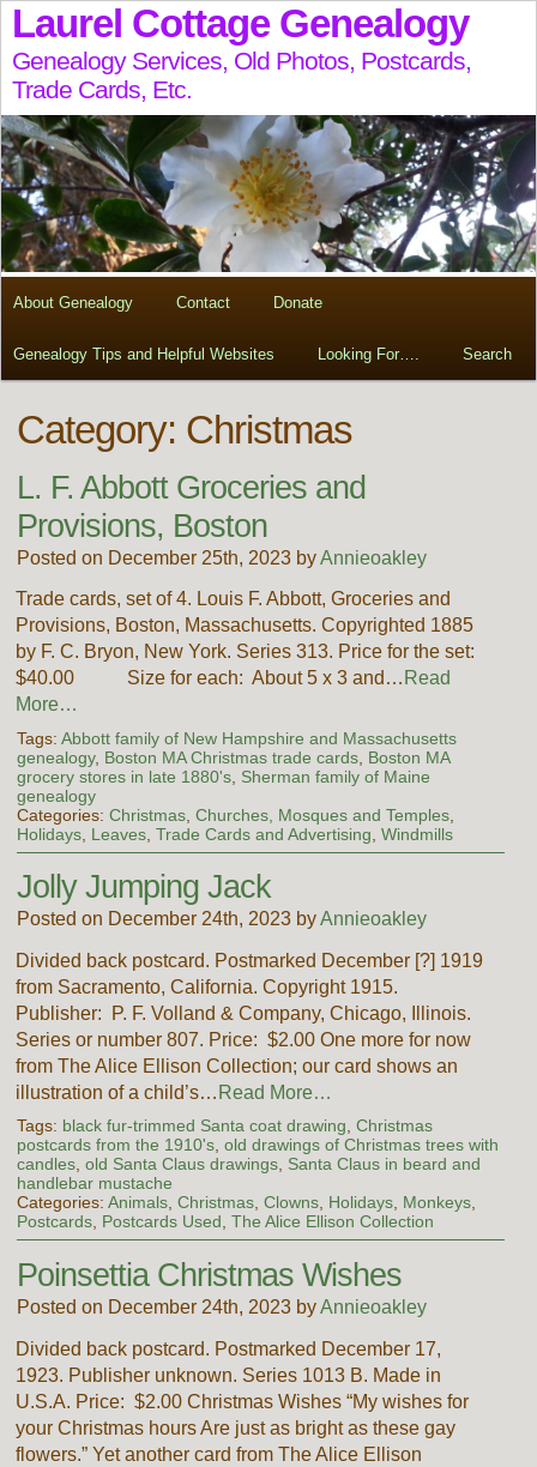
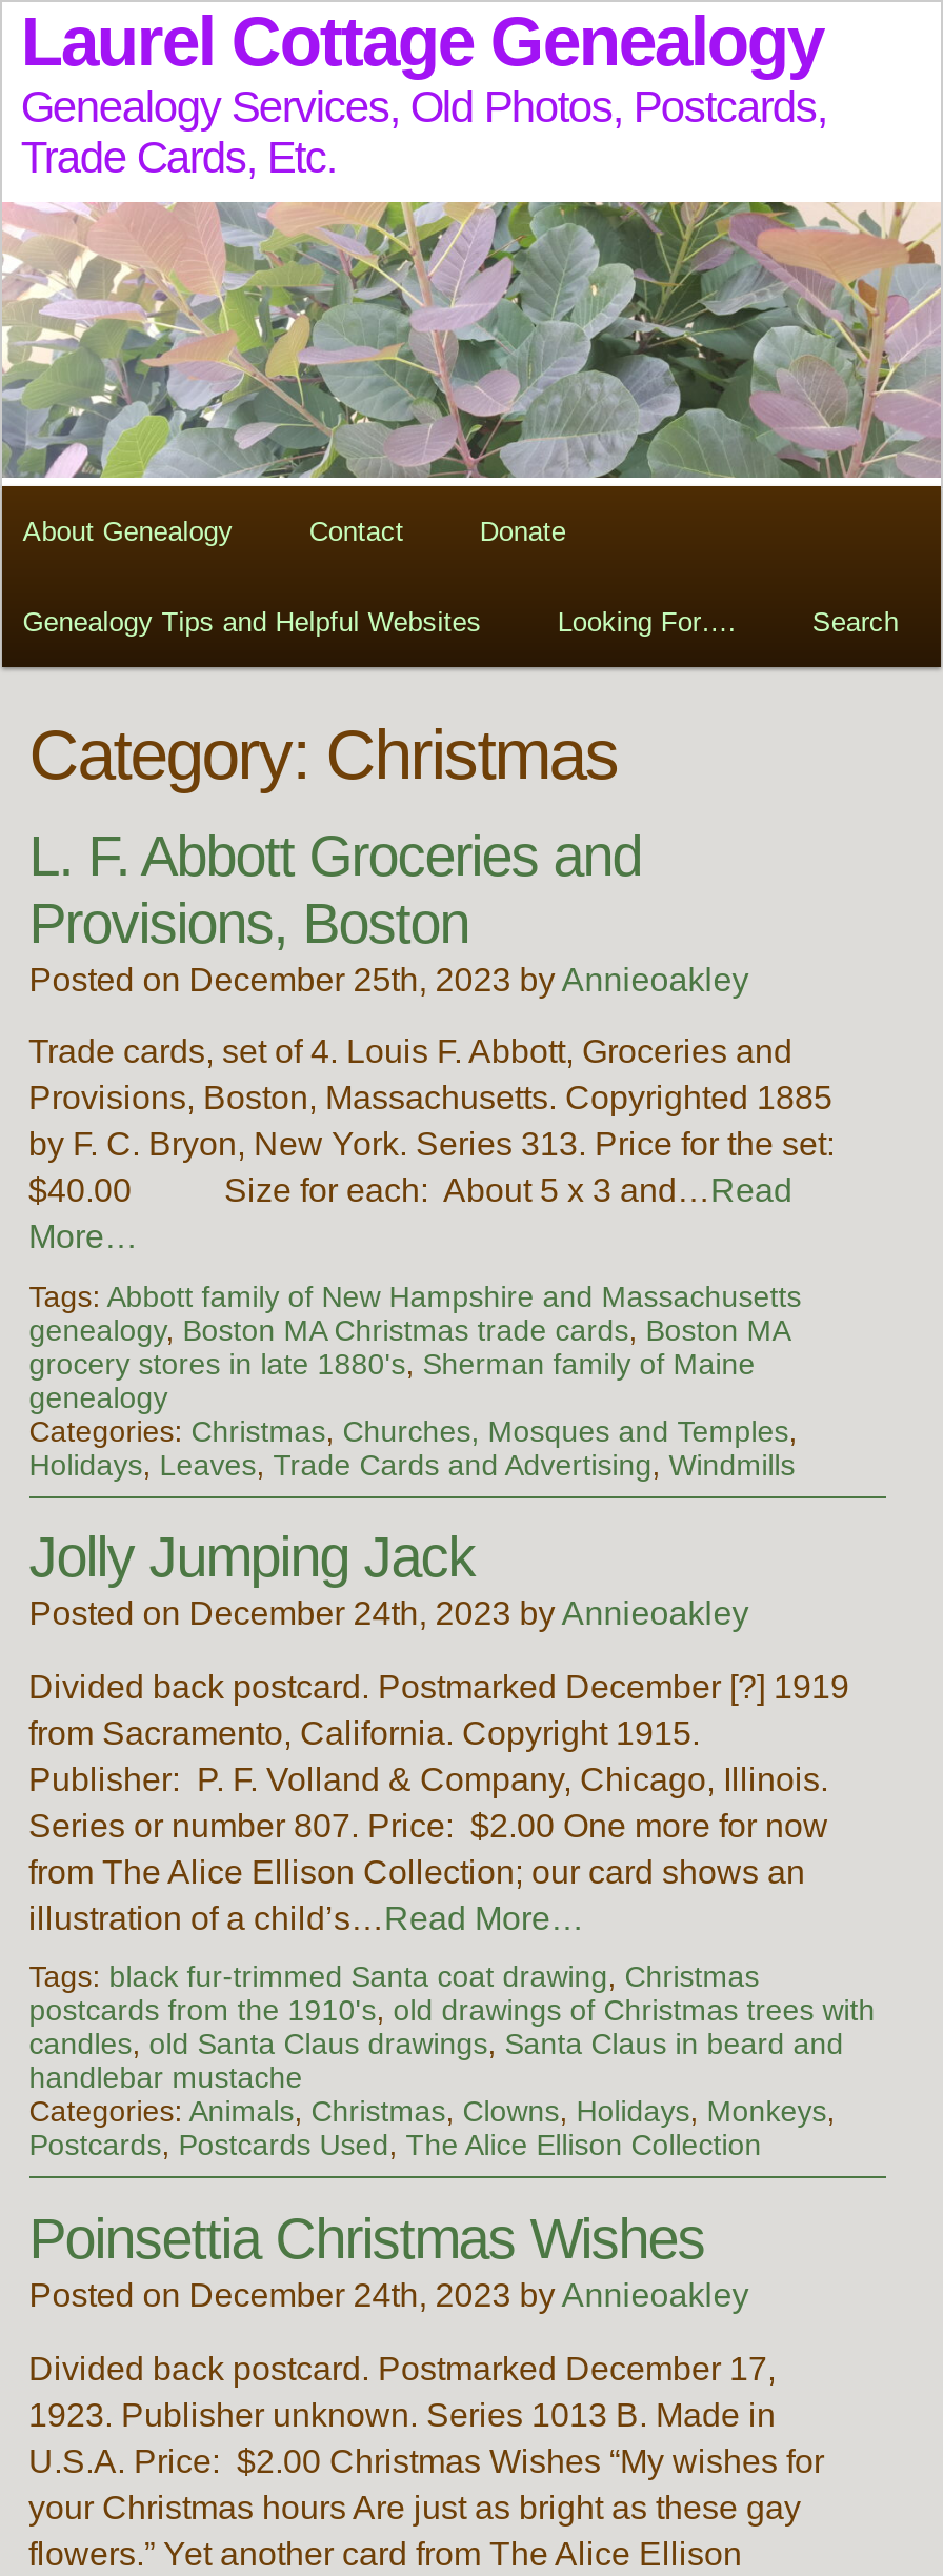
[4,114,533,273] [image] -> [6,200,937,480] [image]

